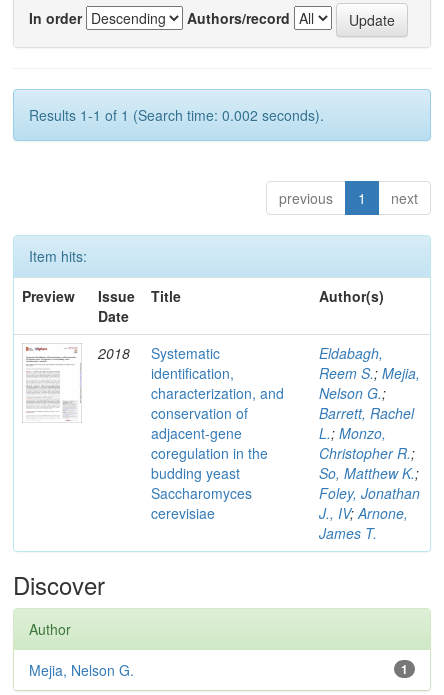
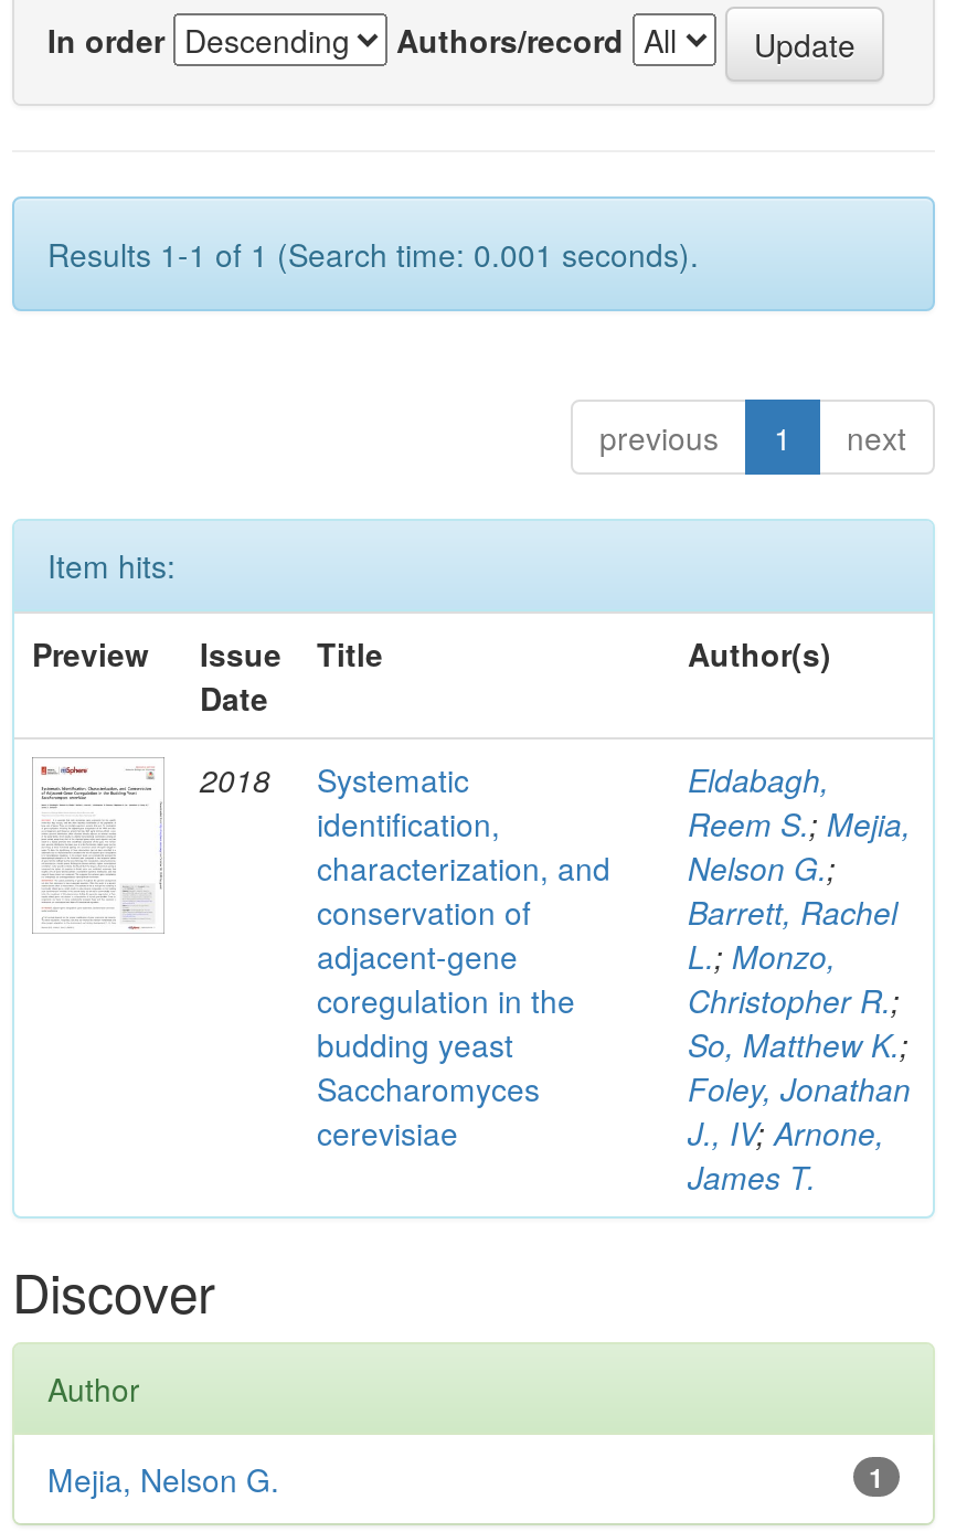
[29,105,324,125] Results 1-1 of 1 (Search time: 0.002 seconds). -> [47,232,699,276] Results 1-1 of 1 (Search time: 0.001 seconds).

